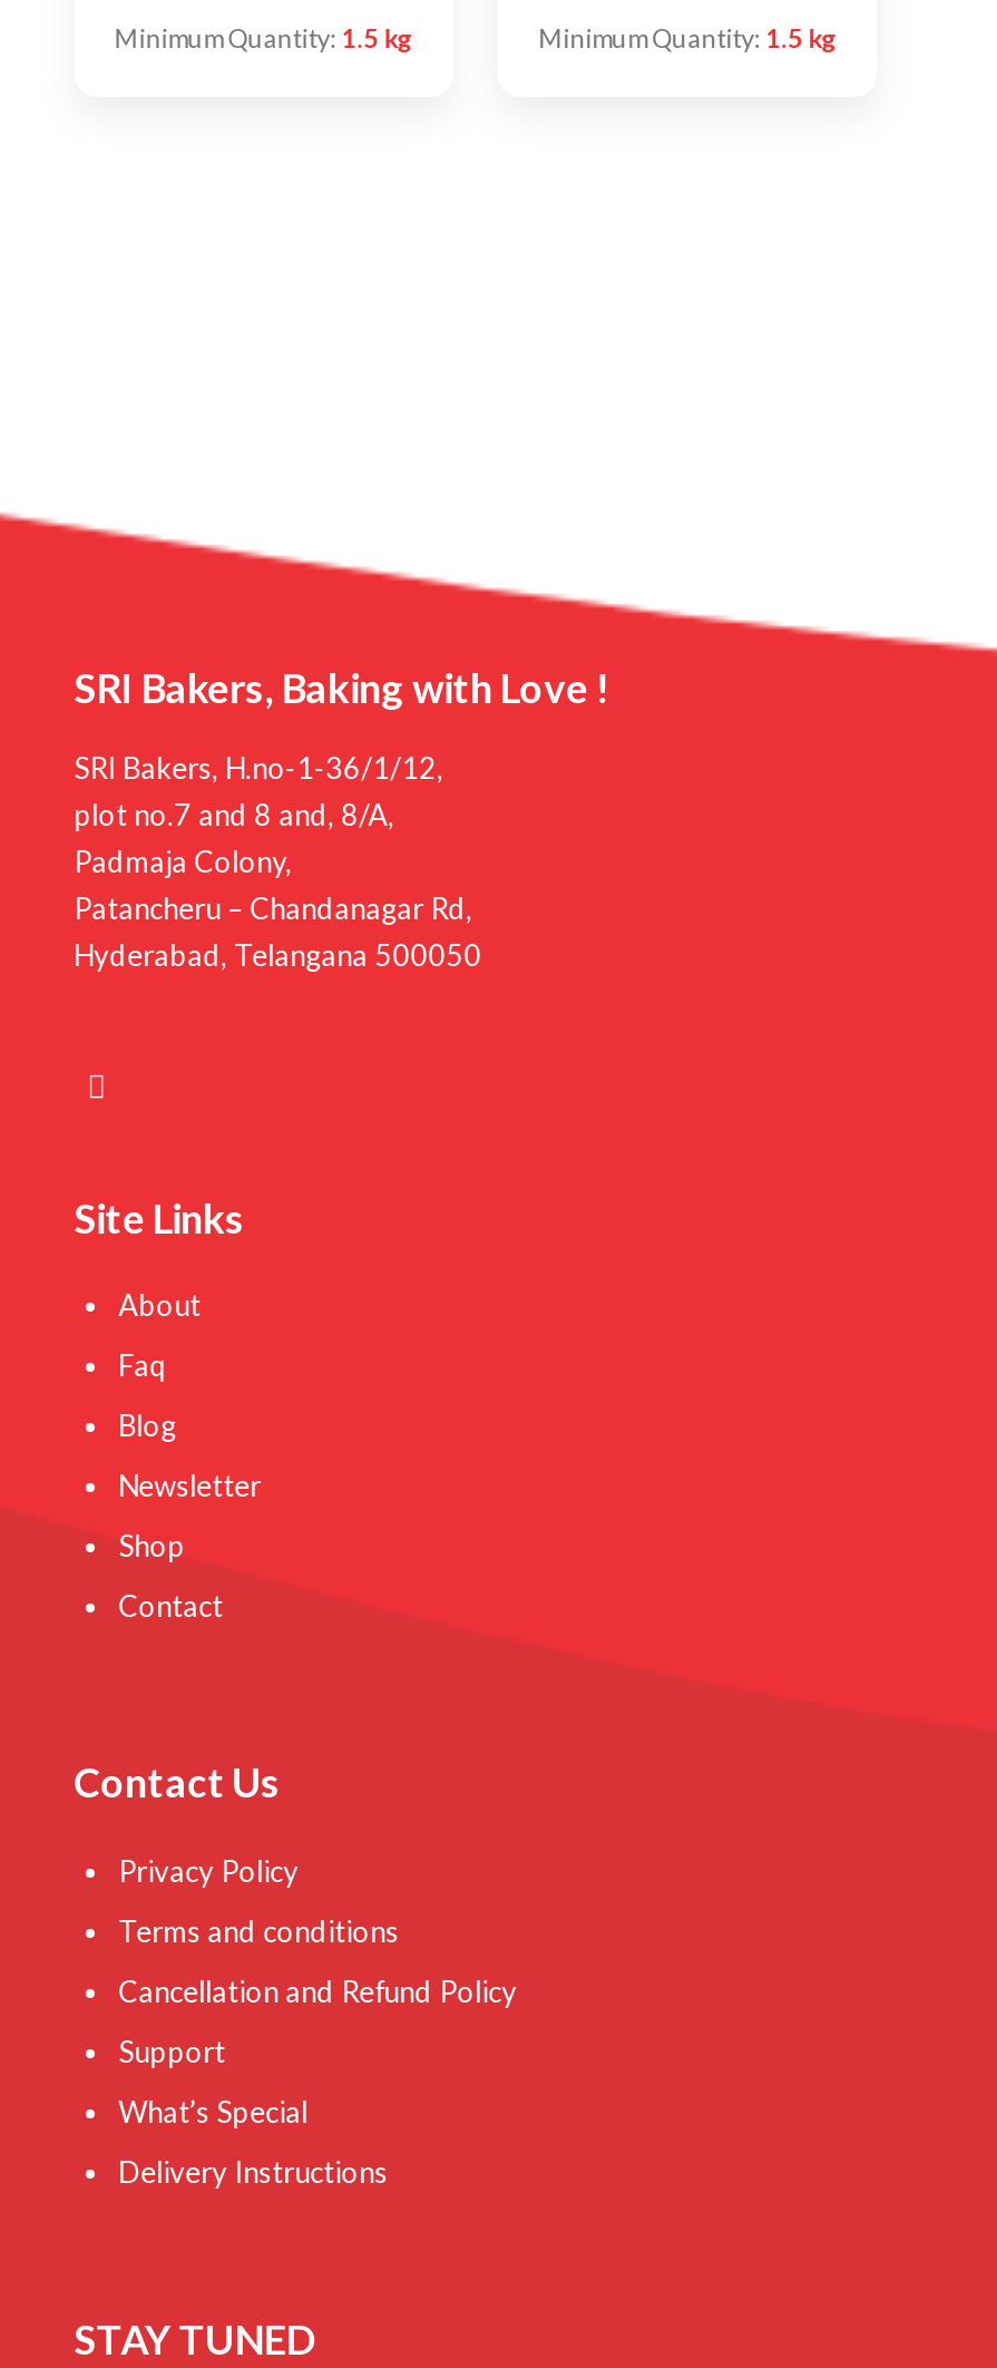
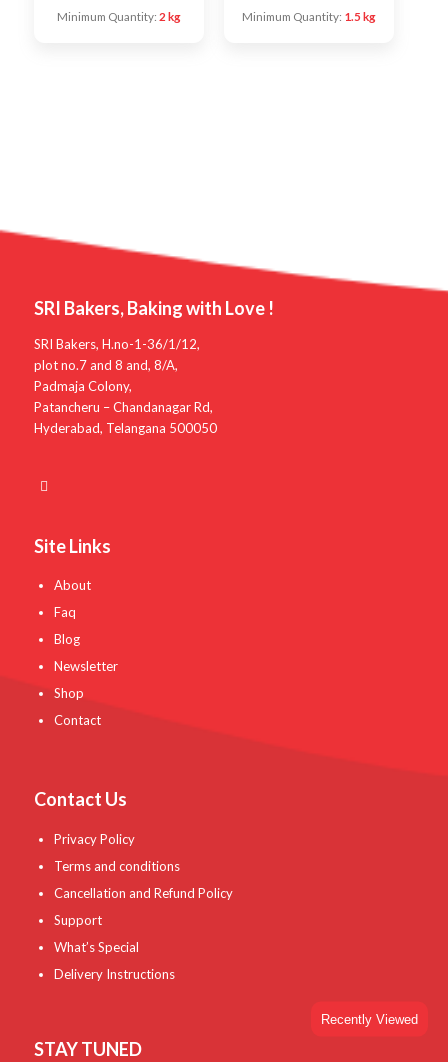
[114,21,413,52] Minimum Quantity: 1.5 kg -> [57,9,181,23] Minimum Quantity: 2 kg
none -> [321,1012,418,1027] Recently Viewed

